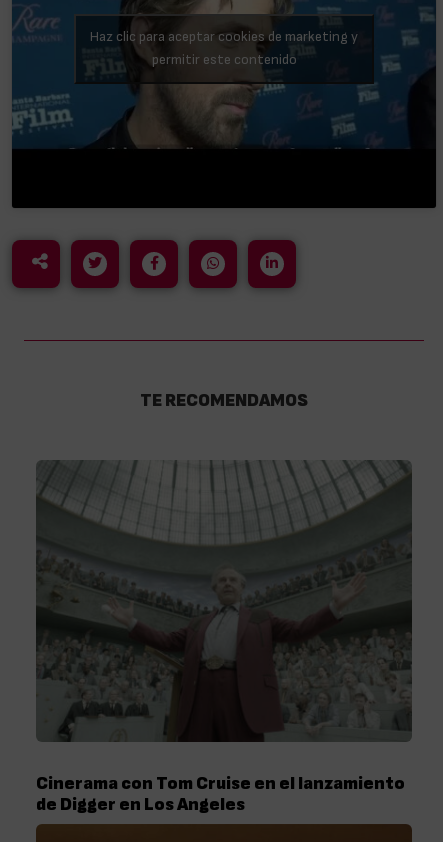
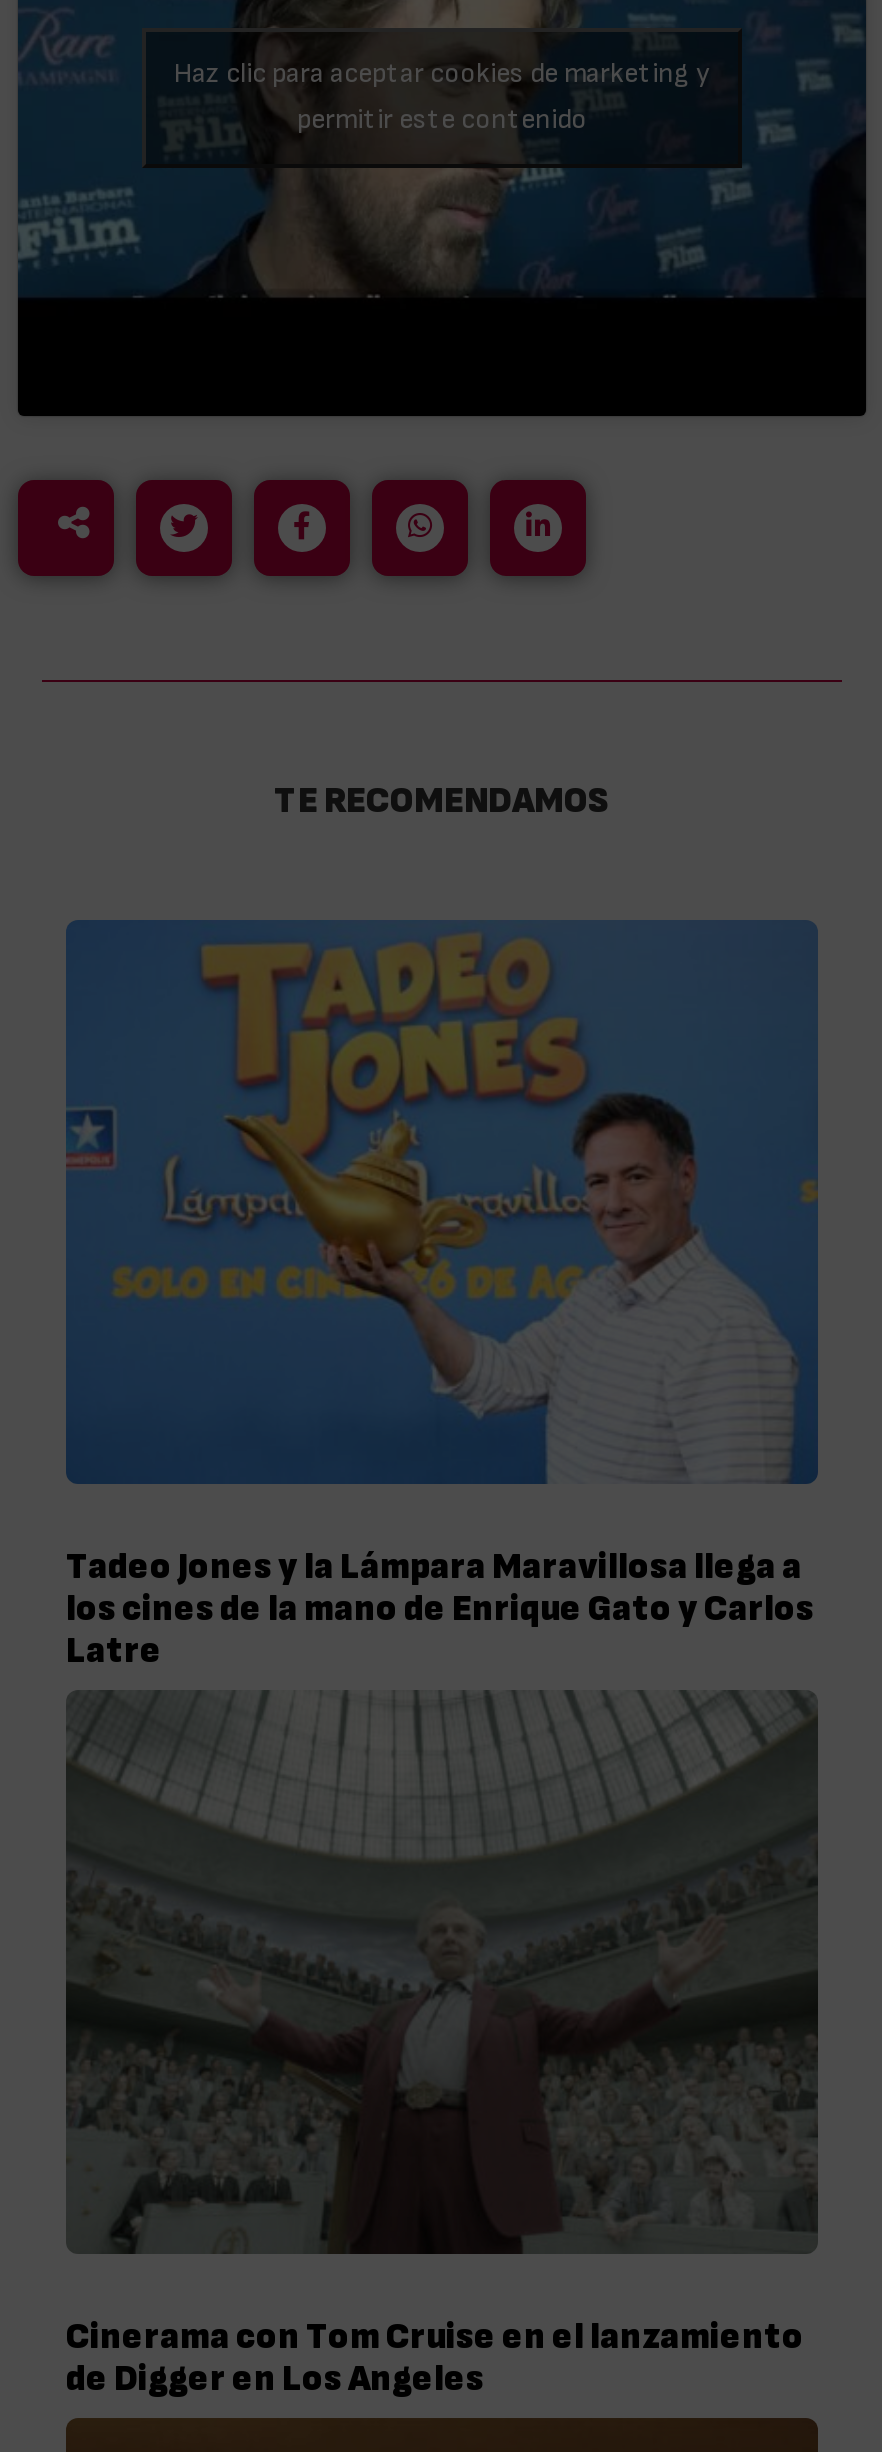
none -> [64,918,820,1670] [image] | Tadeo Jones y la Lámpara Maravillosa llega a | los cines de la mano de Enrique Gato y Carlos | Latre

